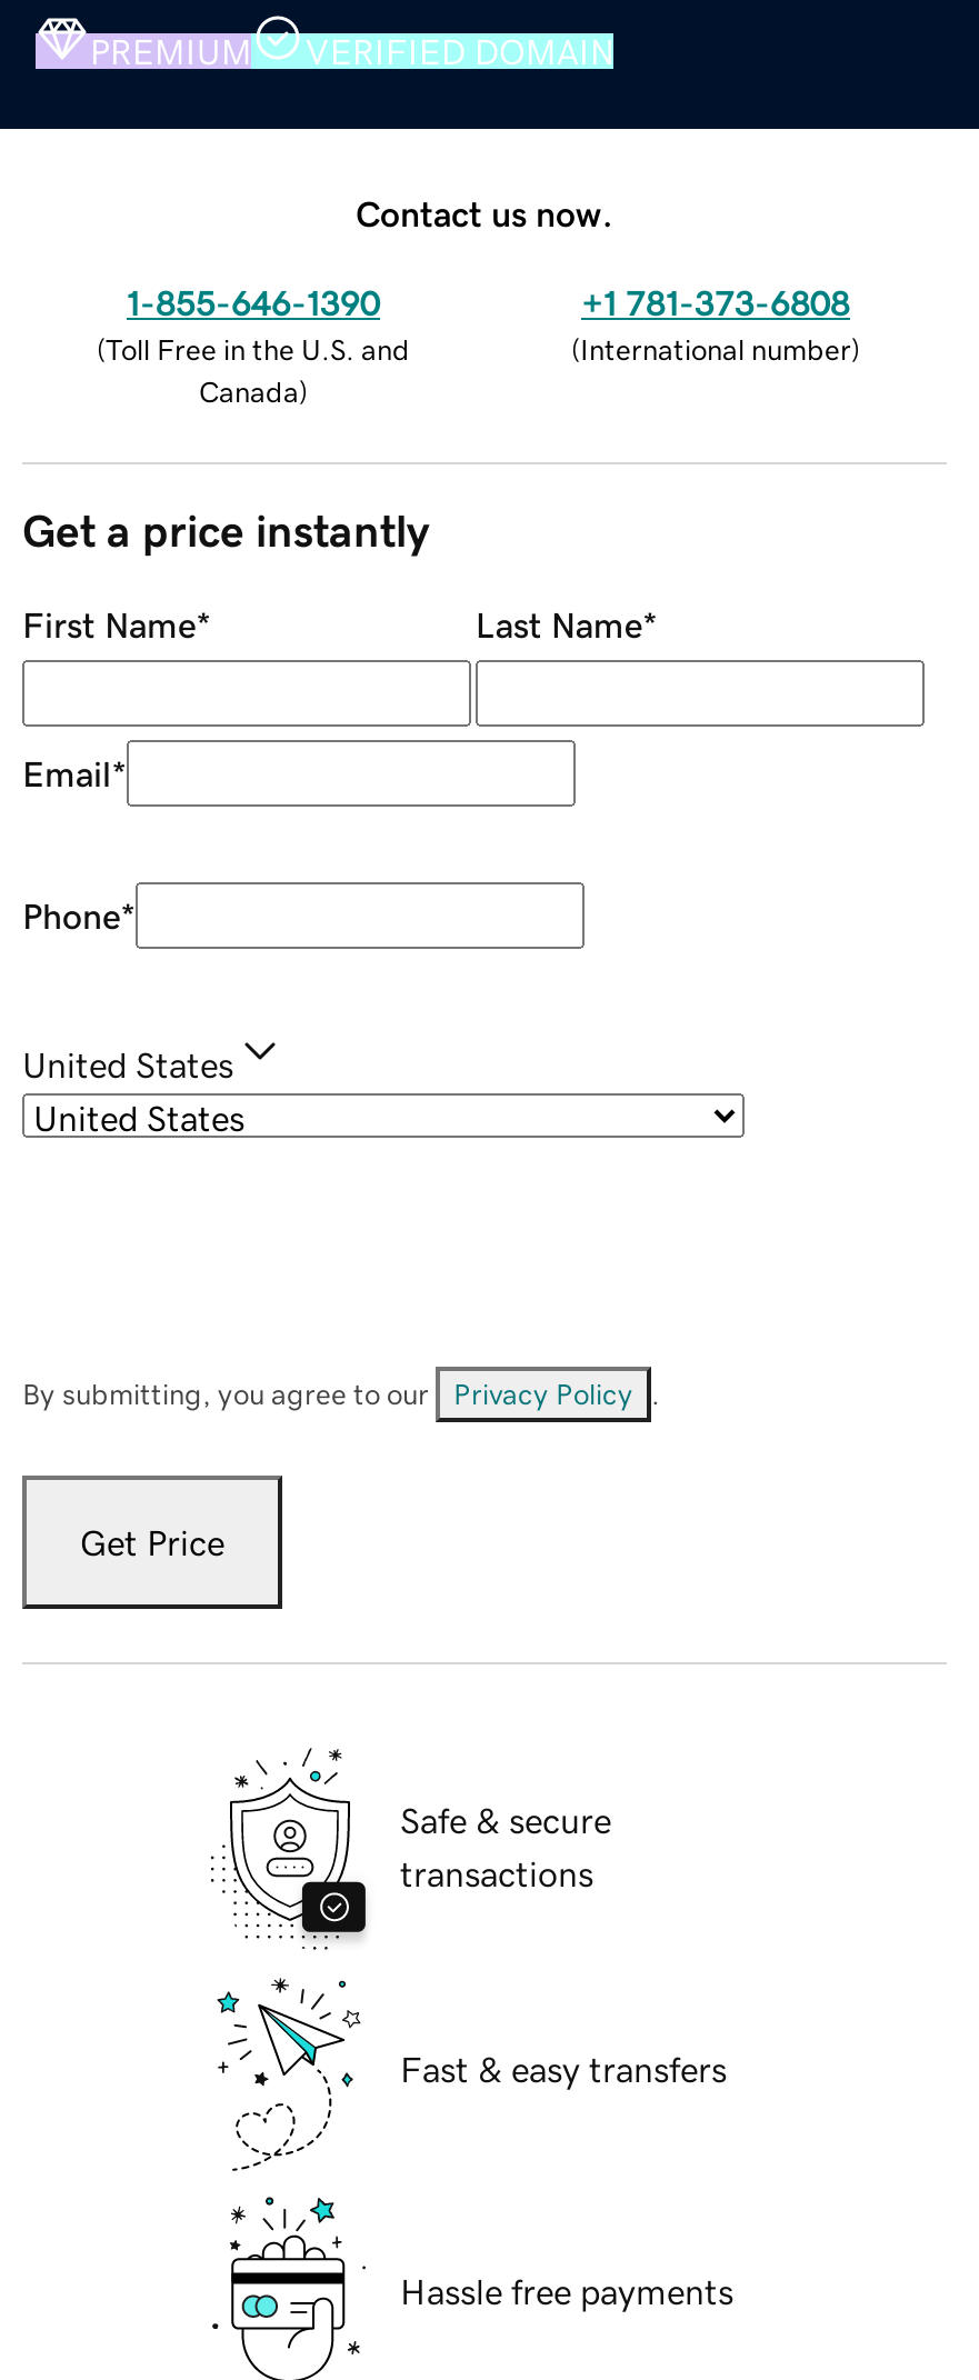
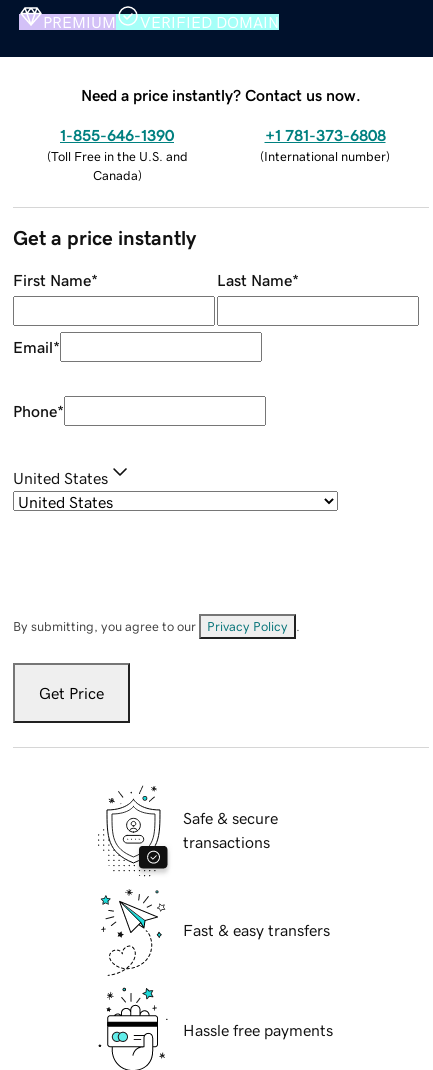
[356,195,613,230] Contact us now. -> [81,87,361,103] Need a price instantly? Contact us now.

